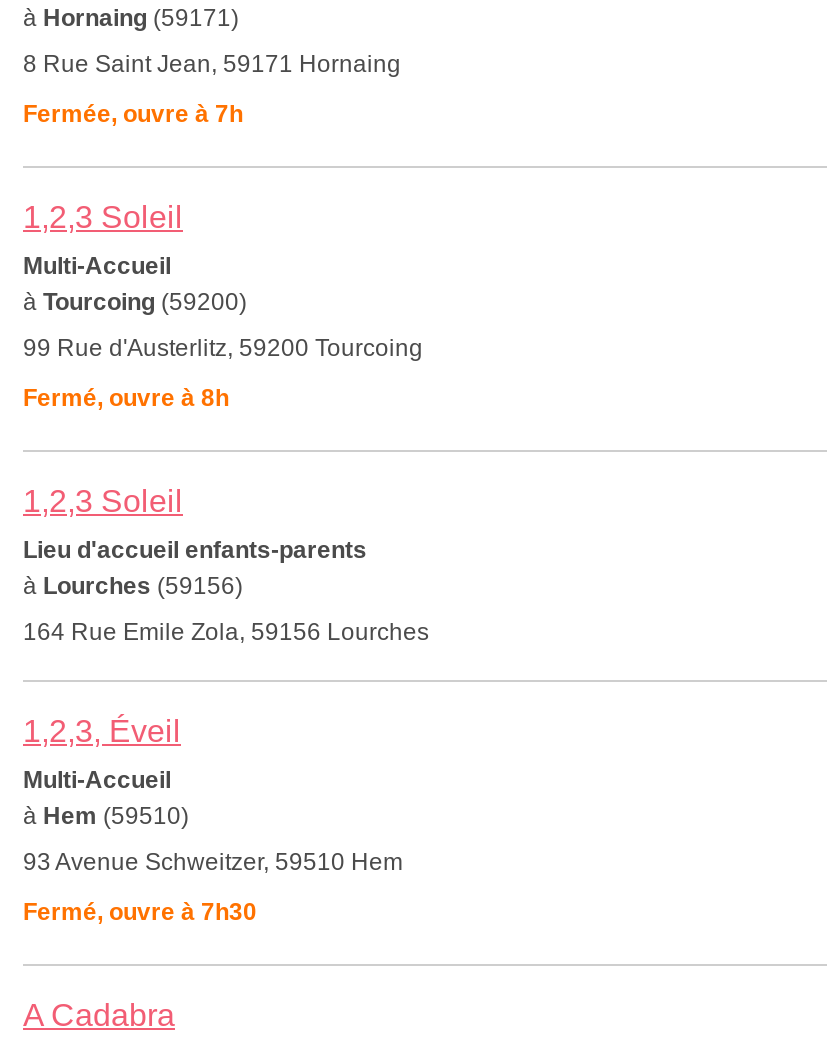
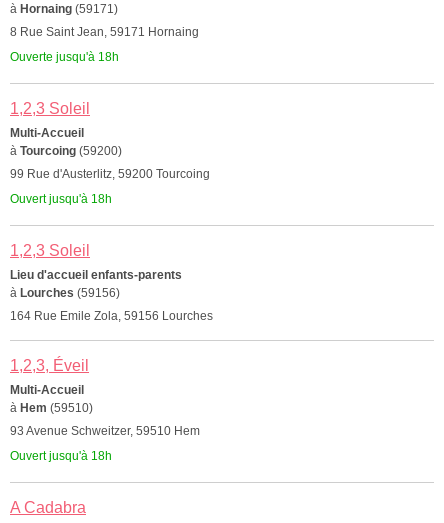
[23,100,243,128] Fermée, ouvre à 7h -> [10,50,119,64] Ouverte jusqu'à 18h
[23,384,229,412] Fermé, ouvre à 8h -> [10,192,112,206] Ouvert jusqu'à 18h
[23,898,257,926] Fermé, ouvre à 7h30 -> [10,449,112,463] Ouvert jusqu'à 18h

